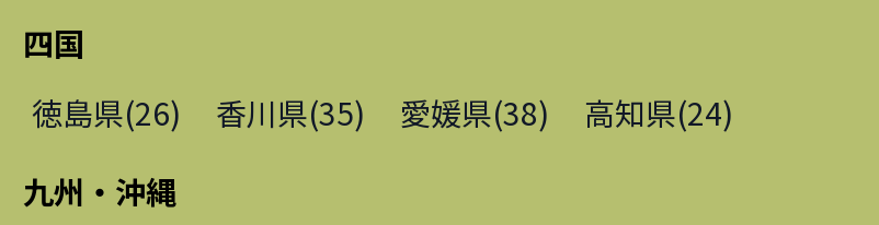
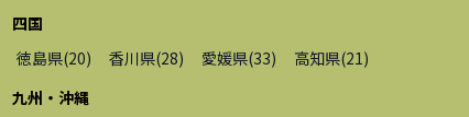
[32,90,181,133] 徳島県(26) -> [17,47,91,68] 徳島県(20)
[216,90,365,133] 香川県(35) -> [109,47,184,68] 香川県(28)
[400,90,549,133] 愛媛県(38) -> [201,47,276,68] 愛媛県(33)
[584,90,733,133] 高知県(24) -> [294,47,369,68] 高知県(21)

